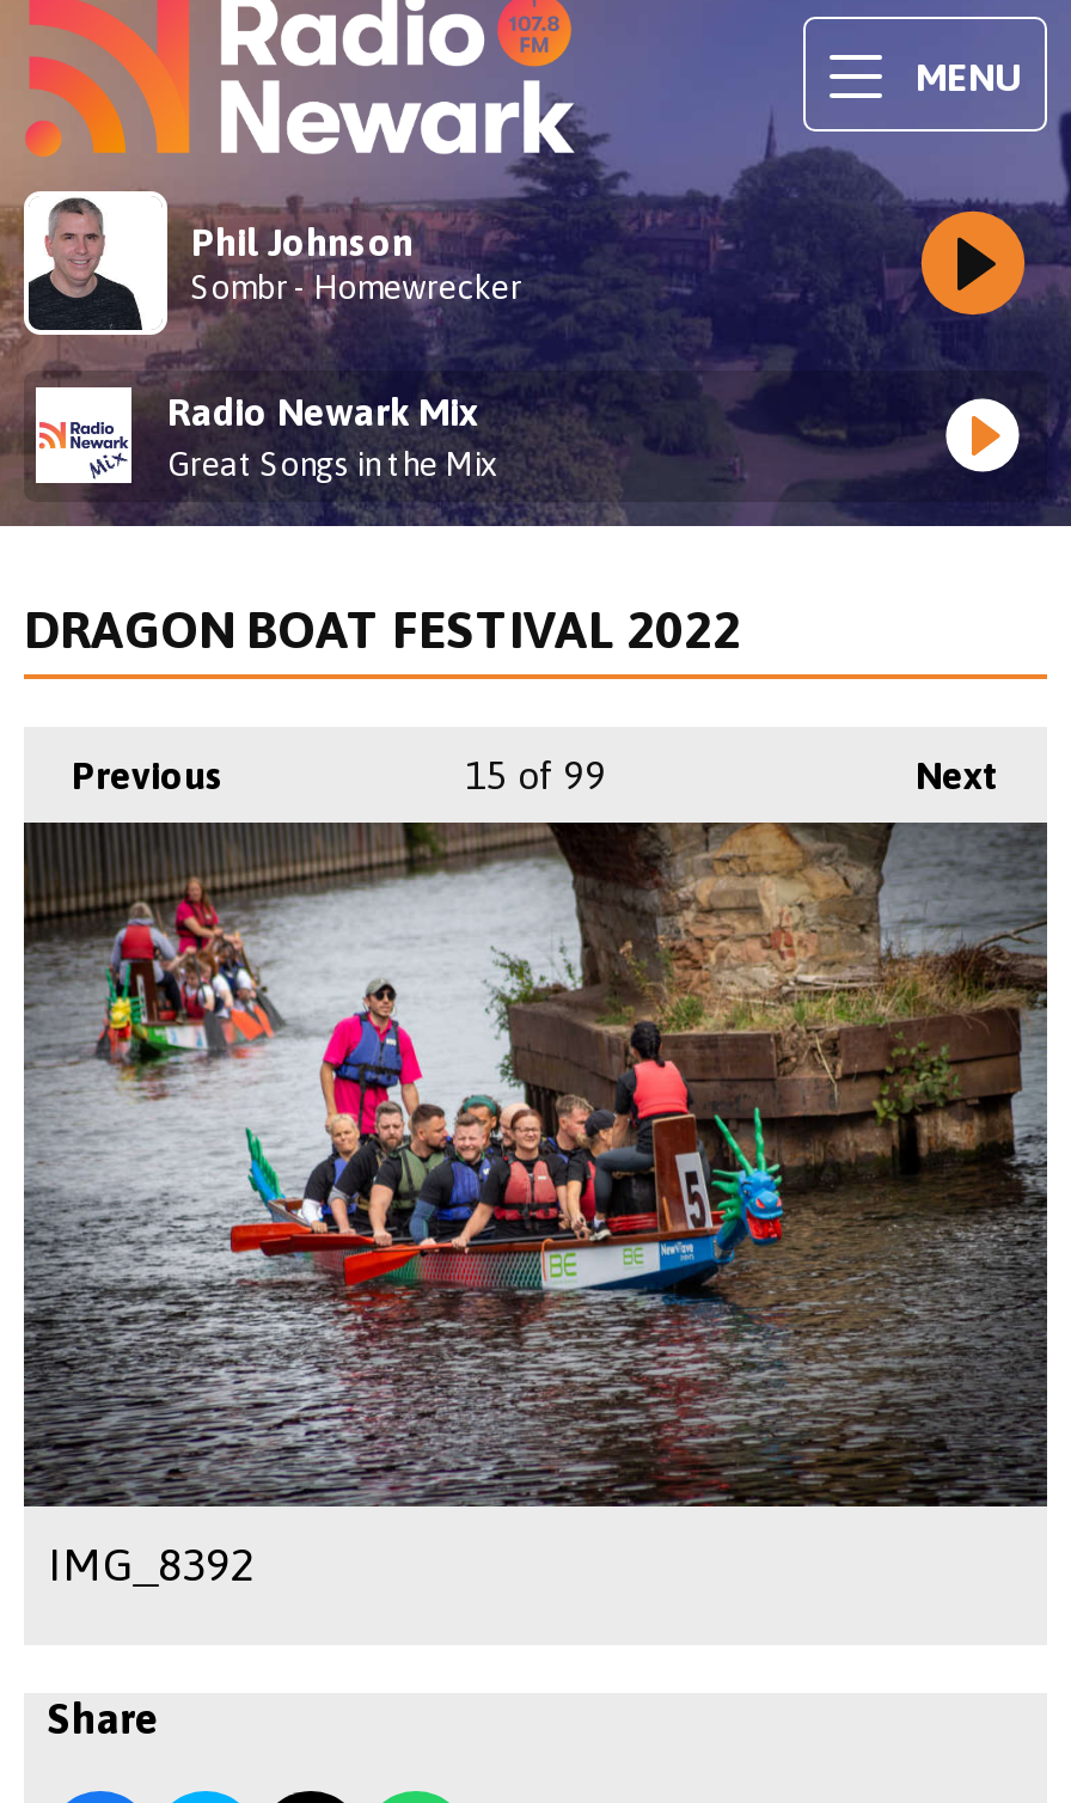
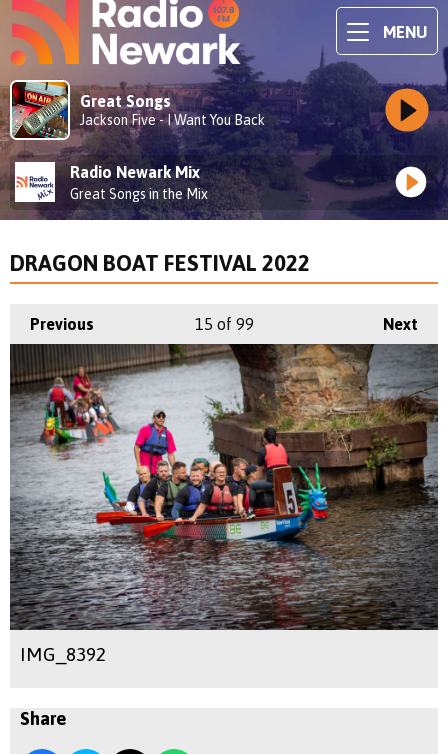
[26,194,521,332] [image] | Phil Johnson | Sombr - Homewrecker -> [11,81,265,138] [image] | Great Songs | Jackson Five - I Want You Back

